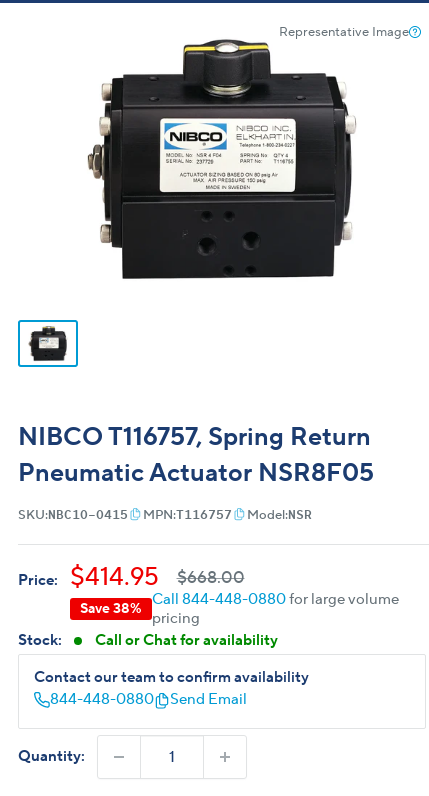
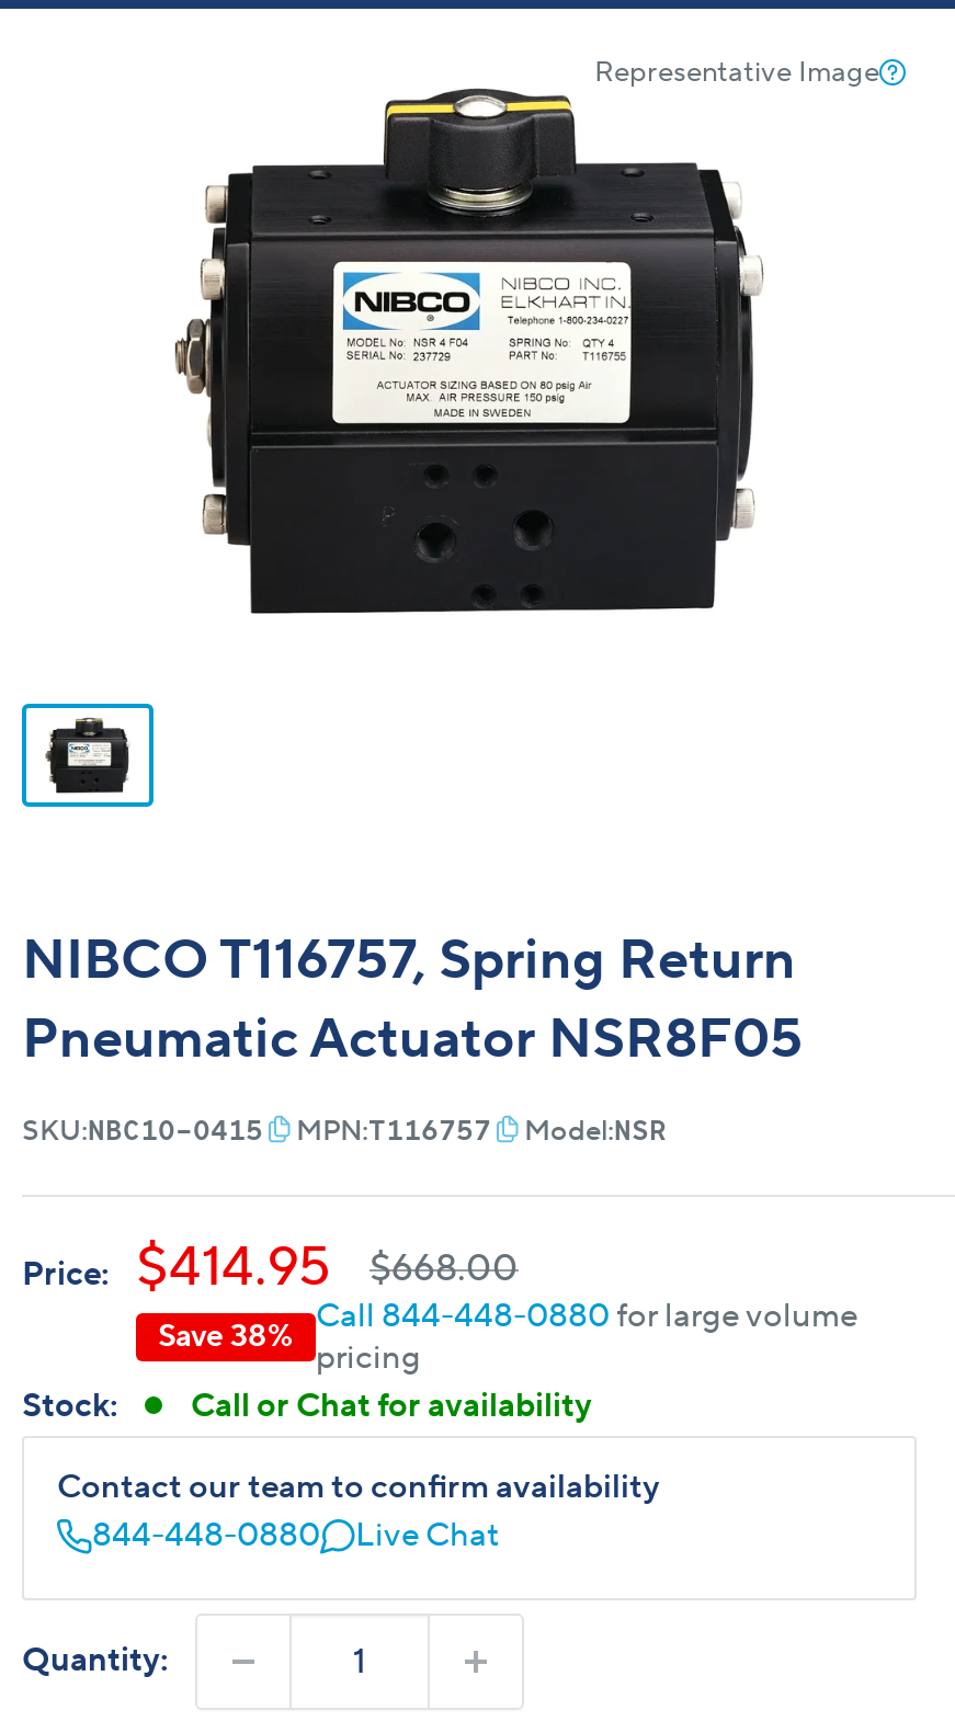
[170,690,247,709] Send Email -> [355,1515,500,1557] Live Chat

